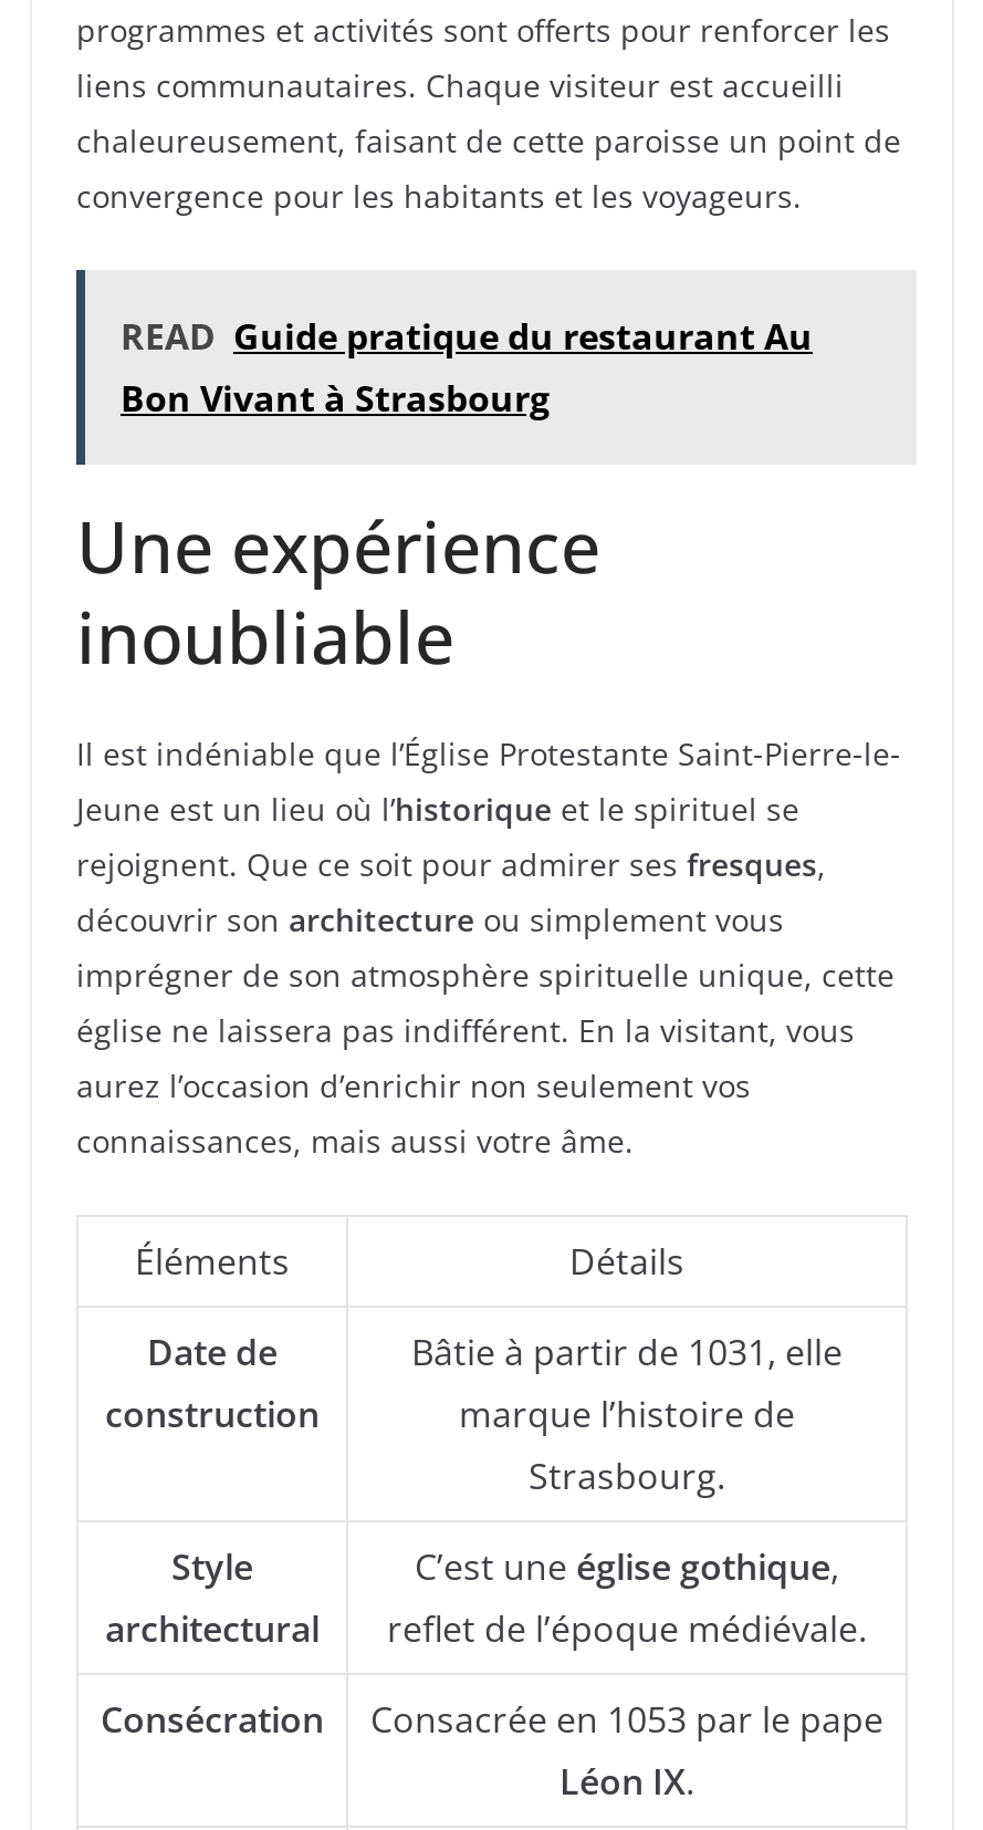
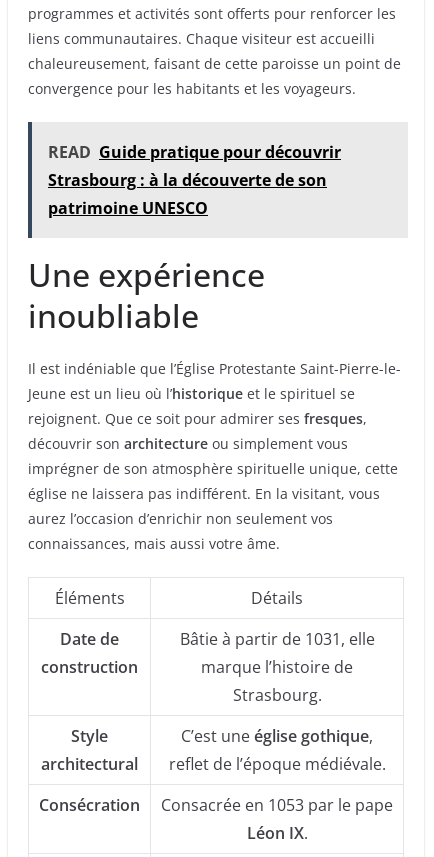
[121,313,813,423] READ Guide pratique du restaurant Au | Bon Vivant à Strasbourg -> [48,141,341,219] READ Guide pratique pour découvrir | Strasbourg : à la découverte de son | patrimoine UNESCO

